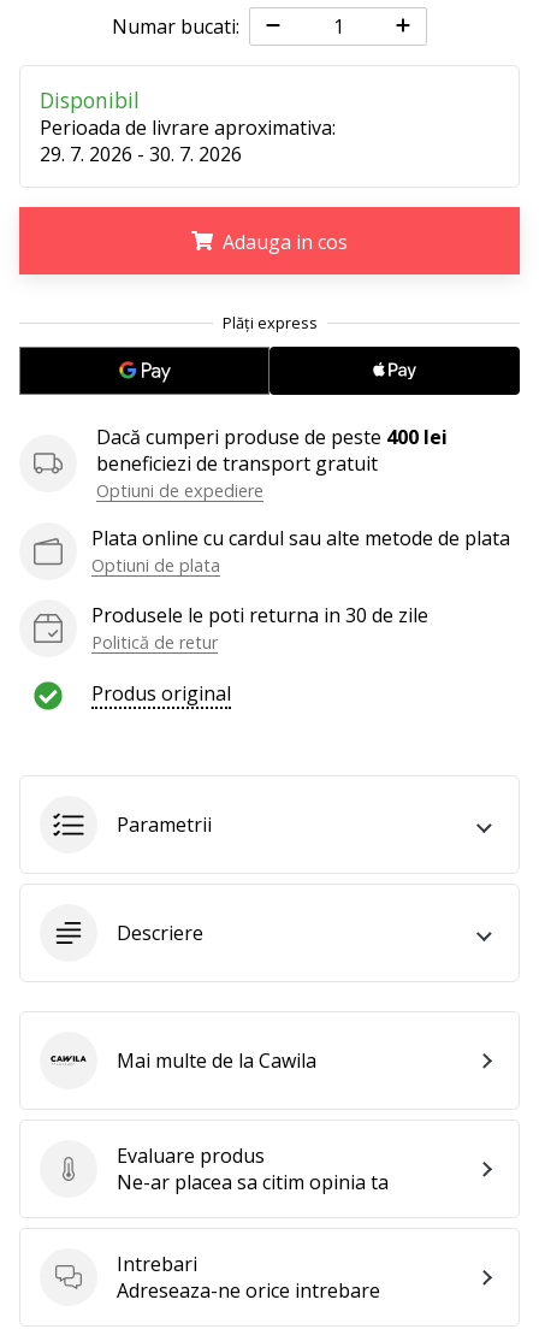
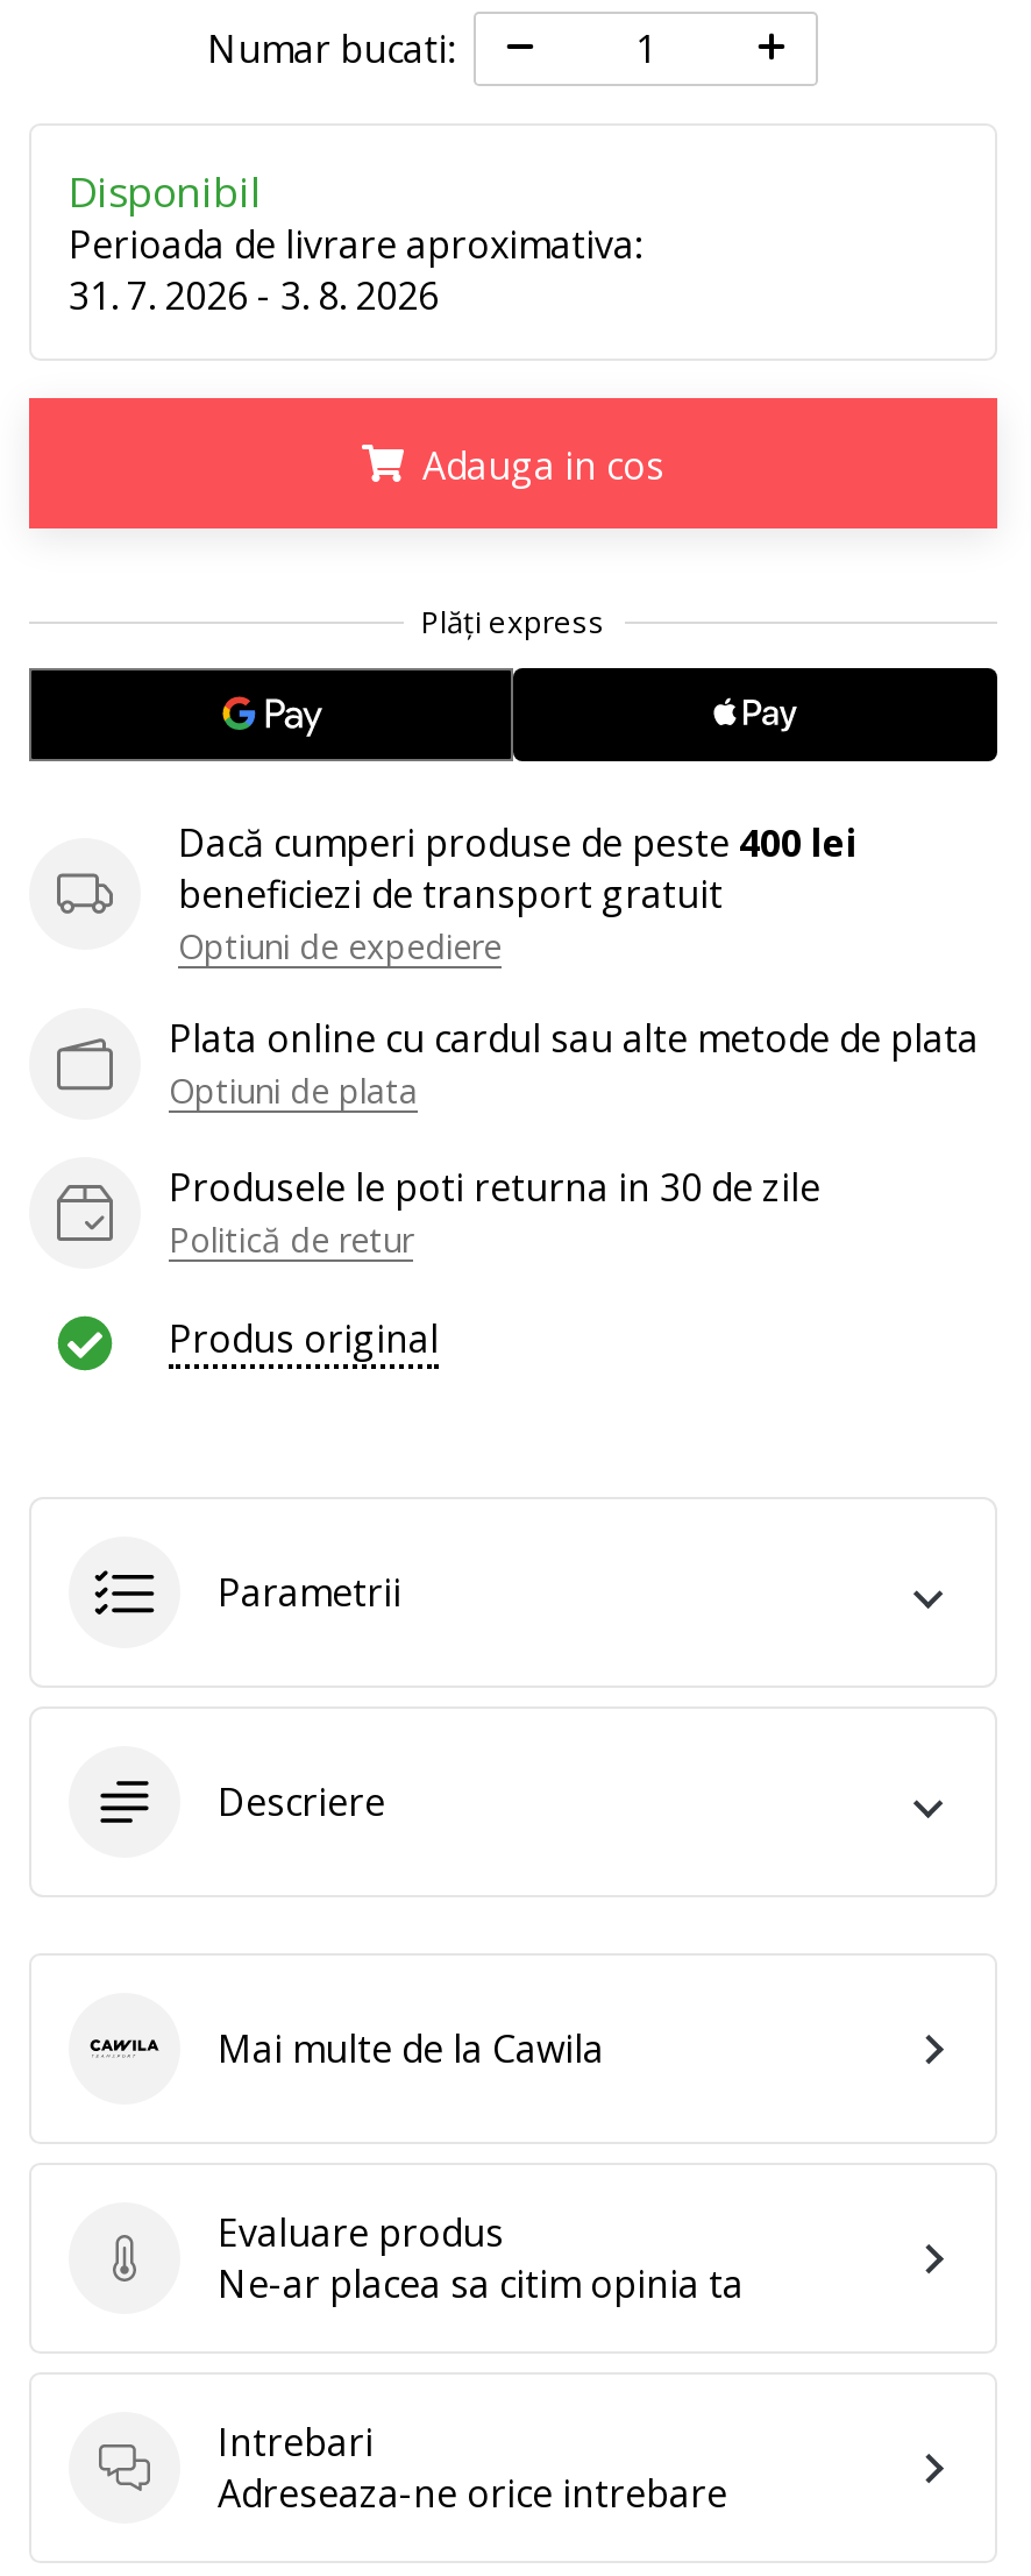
[40,141,242,167] 29. 7. 2026 - 30. 7. 2026 -> [69,270,439,321] 31. 7. 2026 - 3. 8. 2026

